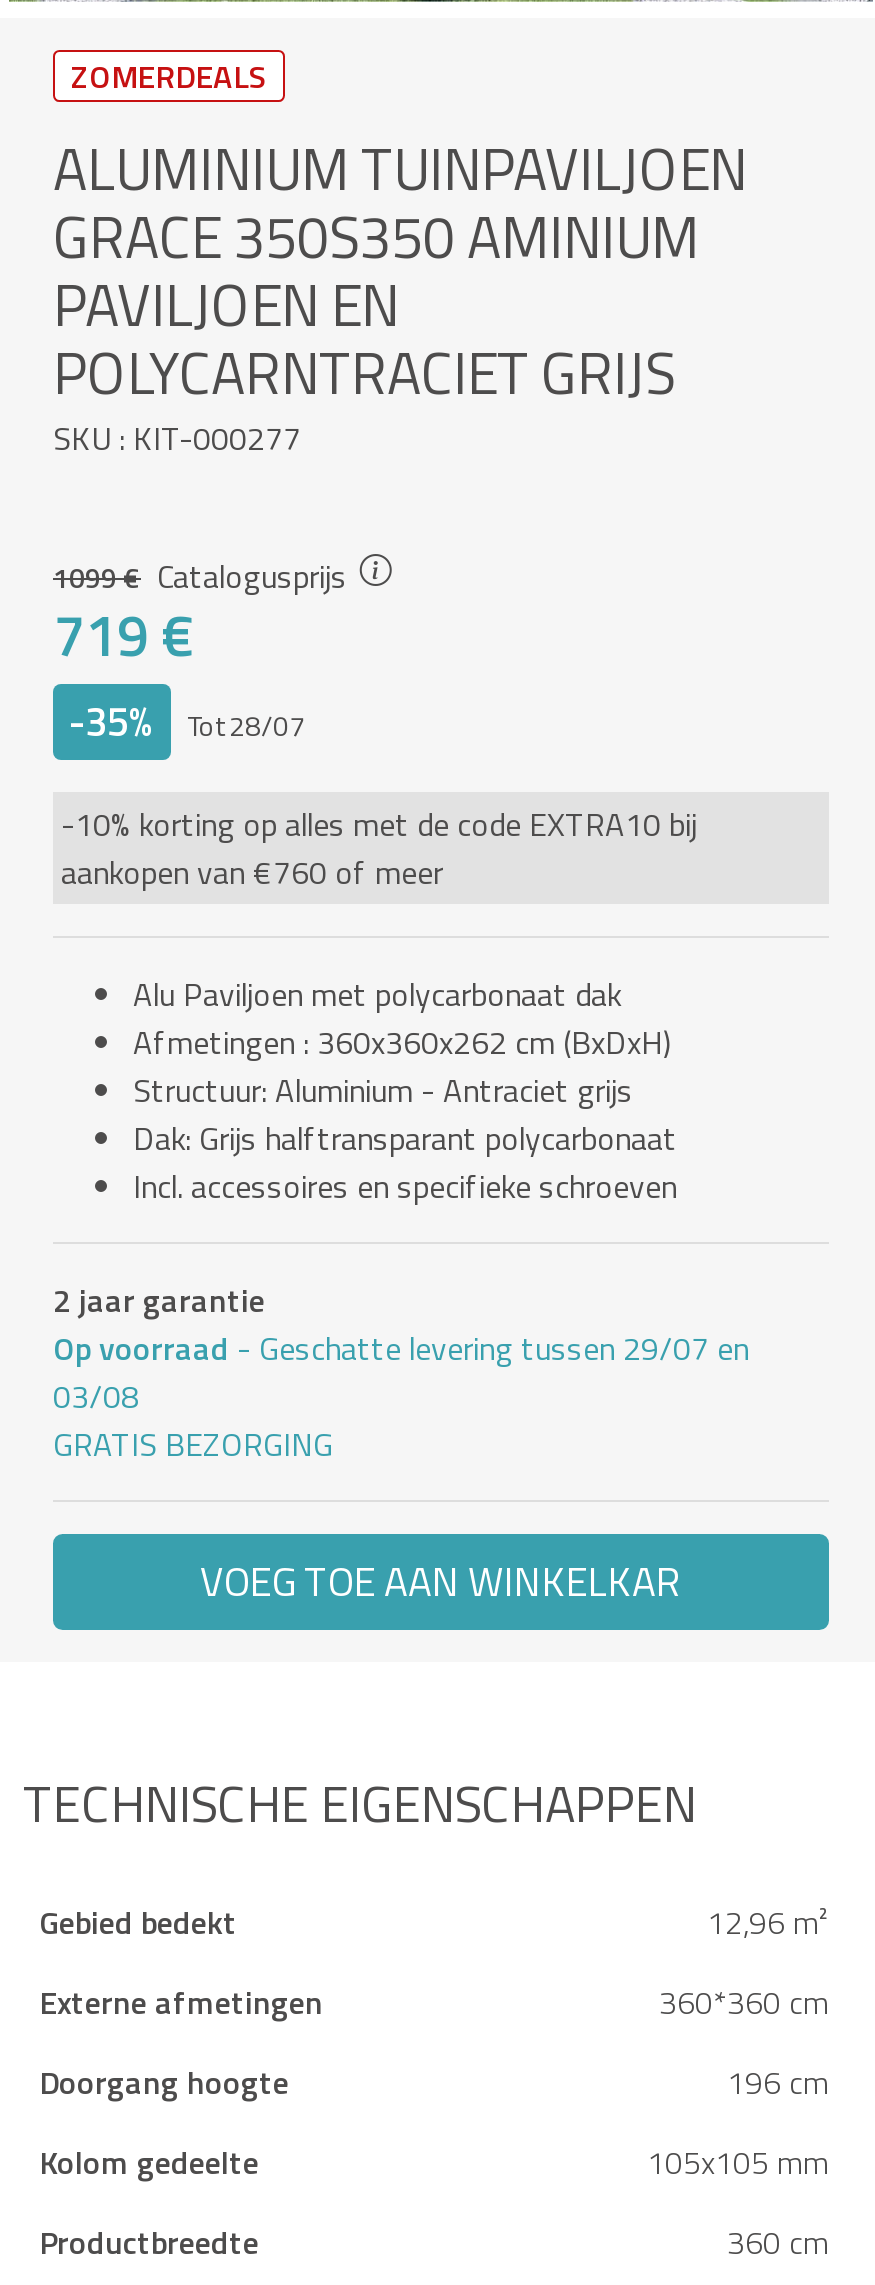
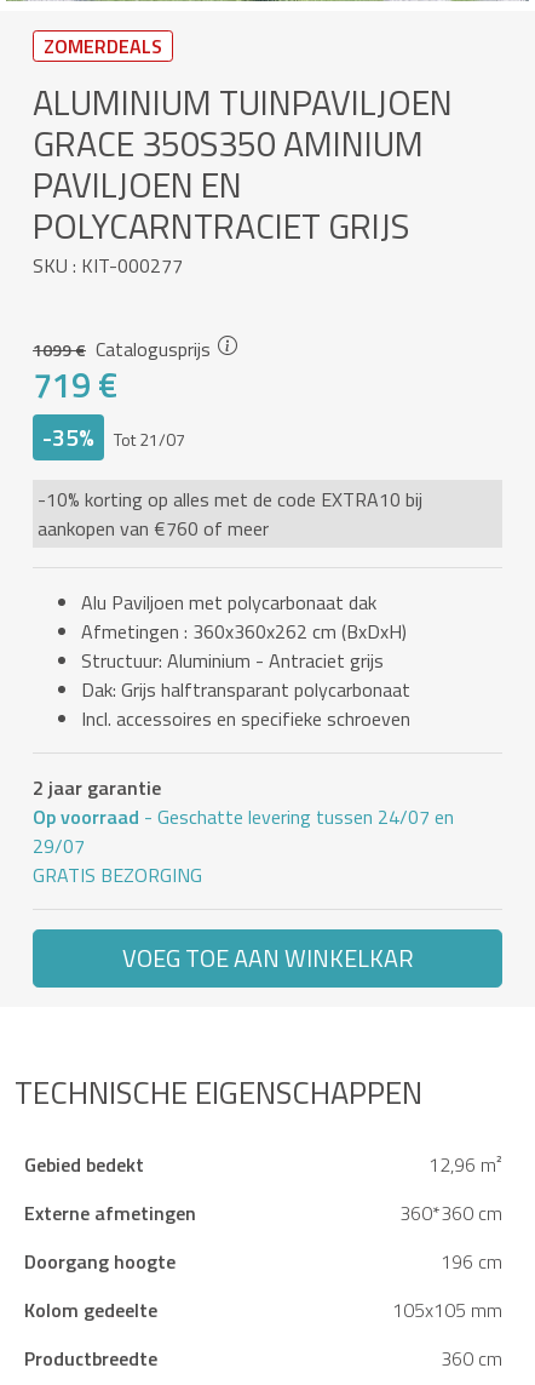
[69,690,305,752] -35% Tot 28/07 -> [42,418,185,455] -35% Tot 21/07
[53,1324,749,1372] Op voorraad - Geschatte levering tussen 29/07 en -> [33,802,454,831] Op voorraad - Geschatte levering tussen 24/07 en
[53,1372,139,1420] 03/08 -> [33,831,85,860] 29/07

